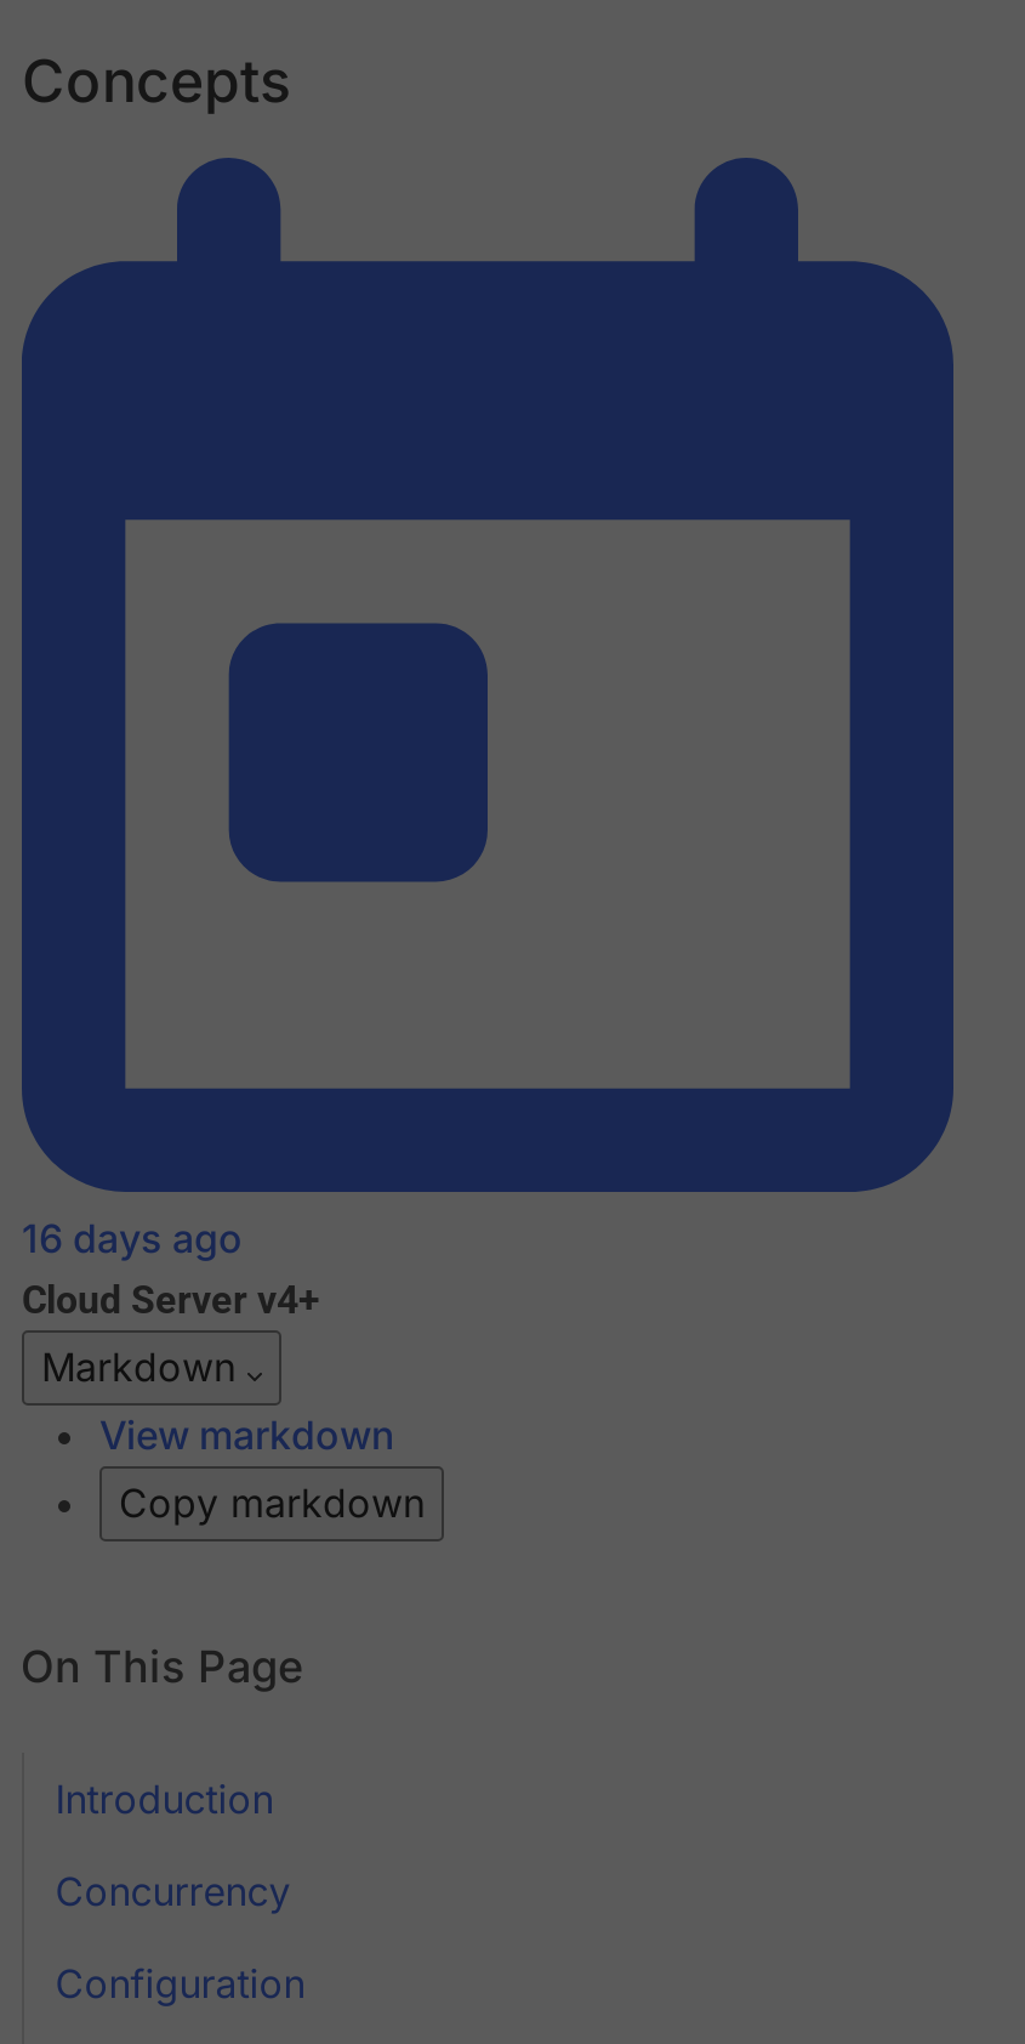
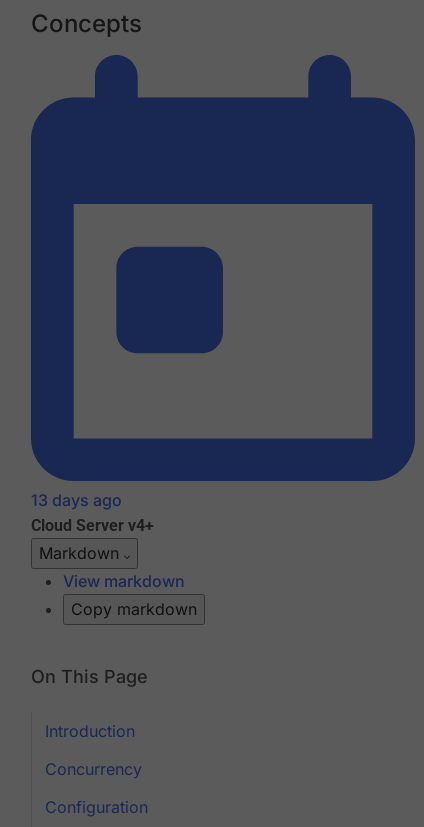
[22,1215,243,1264] 16 days ago -> [31,490,122,510] 13 days ago

